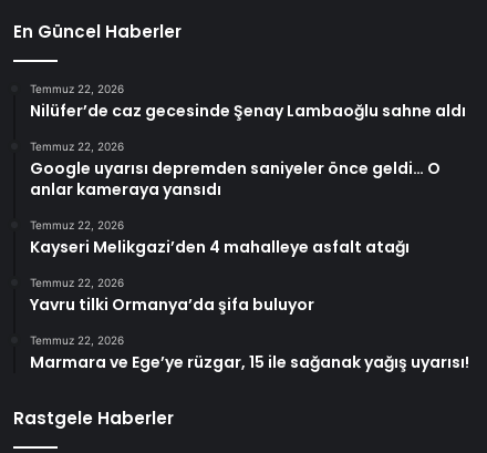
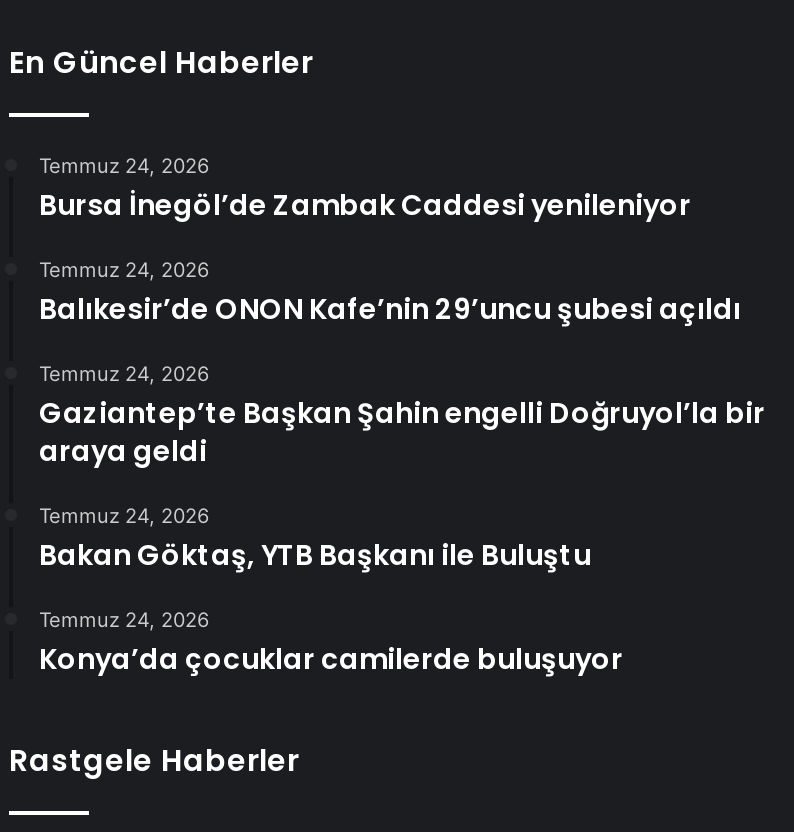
[30,82,466,122] Temmuz 22, 2026 | Nilüfer’de caz gecesinde Şenay Lambaoğlu sahne aldı -> [39,153,691,225] Temmuz 24, 2026 | Bursa İnegöl’de Zambak Caddesi yenileniyor
[30,139,441,200] Temmuz 22, 2026 | Google uyarısı depremden saniyeler önce geldi… O | anlar kameraya yansıdı -> [39,257,741,329] Temmuz 24, 2026 | Balıkesir’de ONON Kafe’nin 29’uncu şubesi açıldı
[30,218,410,258] Temmuz 22, 2026 | Kayseri Melikgazi’den 4 mahalleye asfalt atağı -> [39,361,765,471] Temmuz 24, 2026 | Gaziantep’te Başkan Şahin engelli Doğruyol’la bir | araya geldi
[30,276,314,315] Temmuz 22, 2026 | Yavru tilki Ormanya’da şifa buluyor -> [39,503,591,575] Temmuz 24, 2026 | Bakan Göktaş, YTB Başkanı ile Buluştu
[30,333,469,373] Temmuz 22, 2026 | Marmara ve Ege’ye rüzgar, 15 ile sağanak yağış uyarısı! -> [39,607,623,679] Temmuz 24, 2026 | Konya’da çocuklar camilerde buluşuyor

